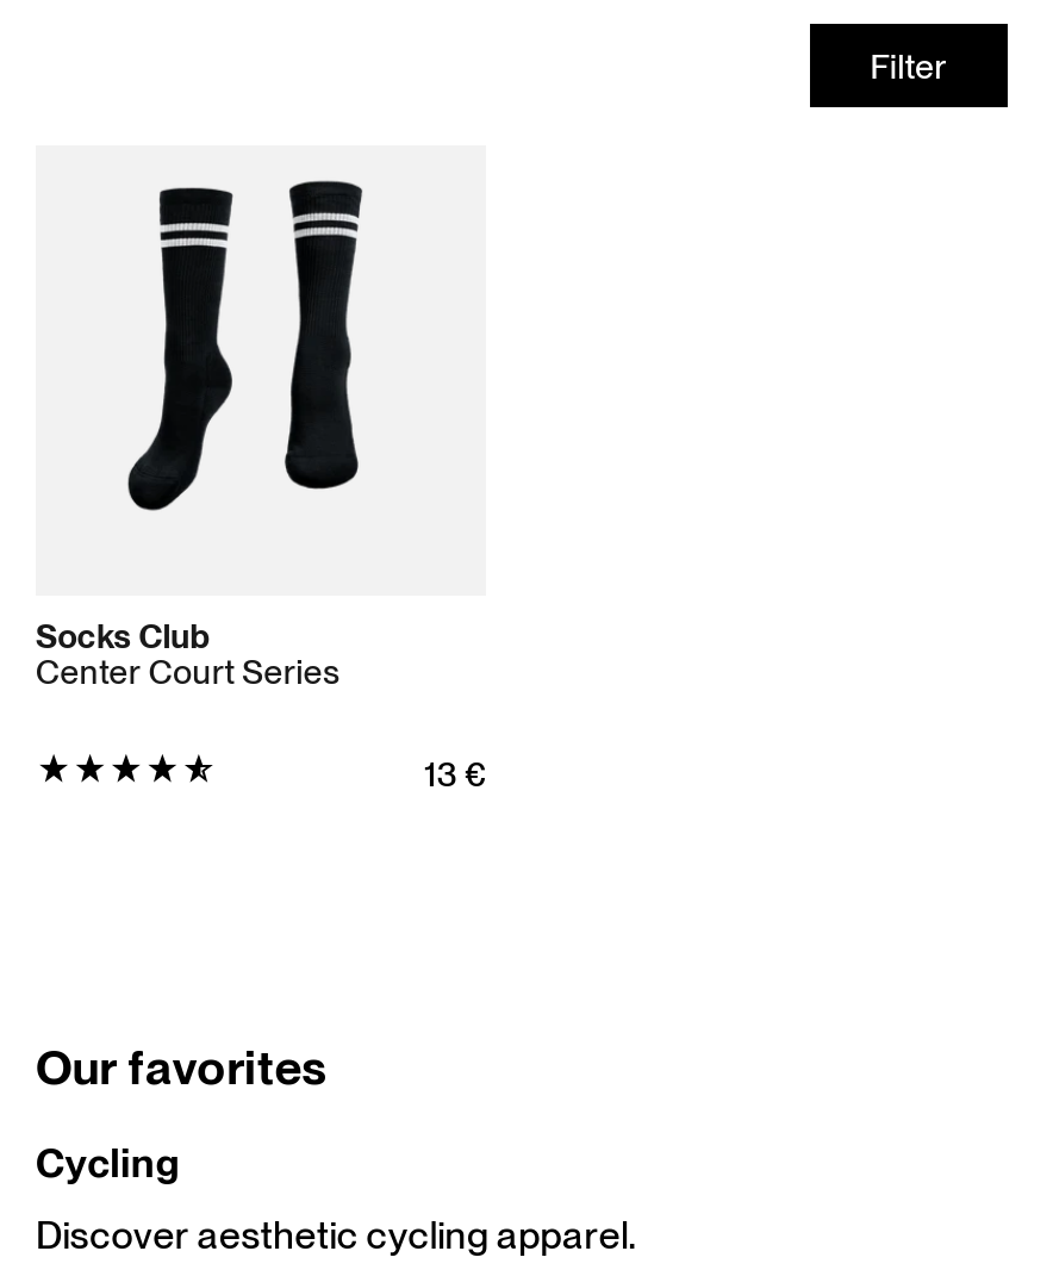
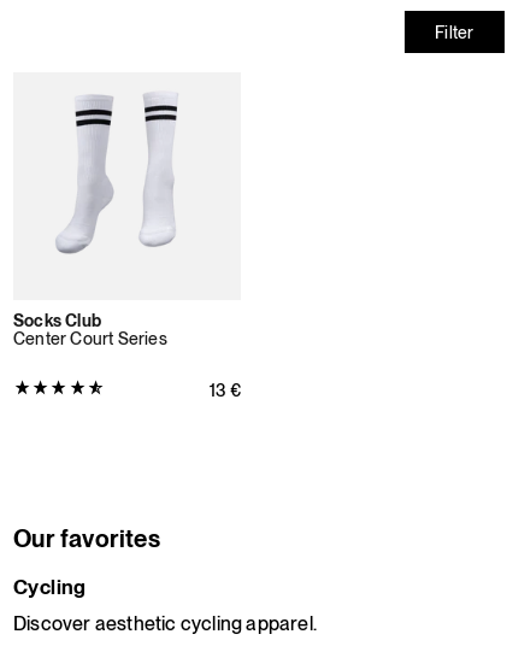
[126,186,233,512] [image] -> [60,94,112,257] [image]
[283,179,364,488] [image] -> [140,90,178,245] [image]

